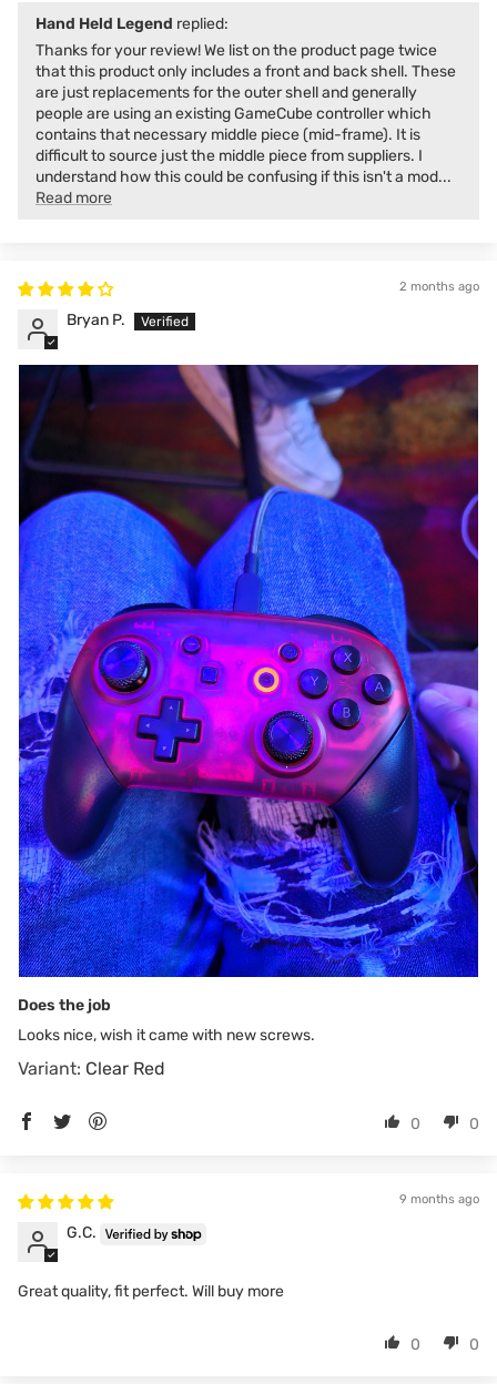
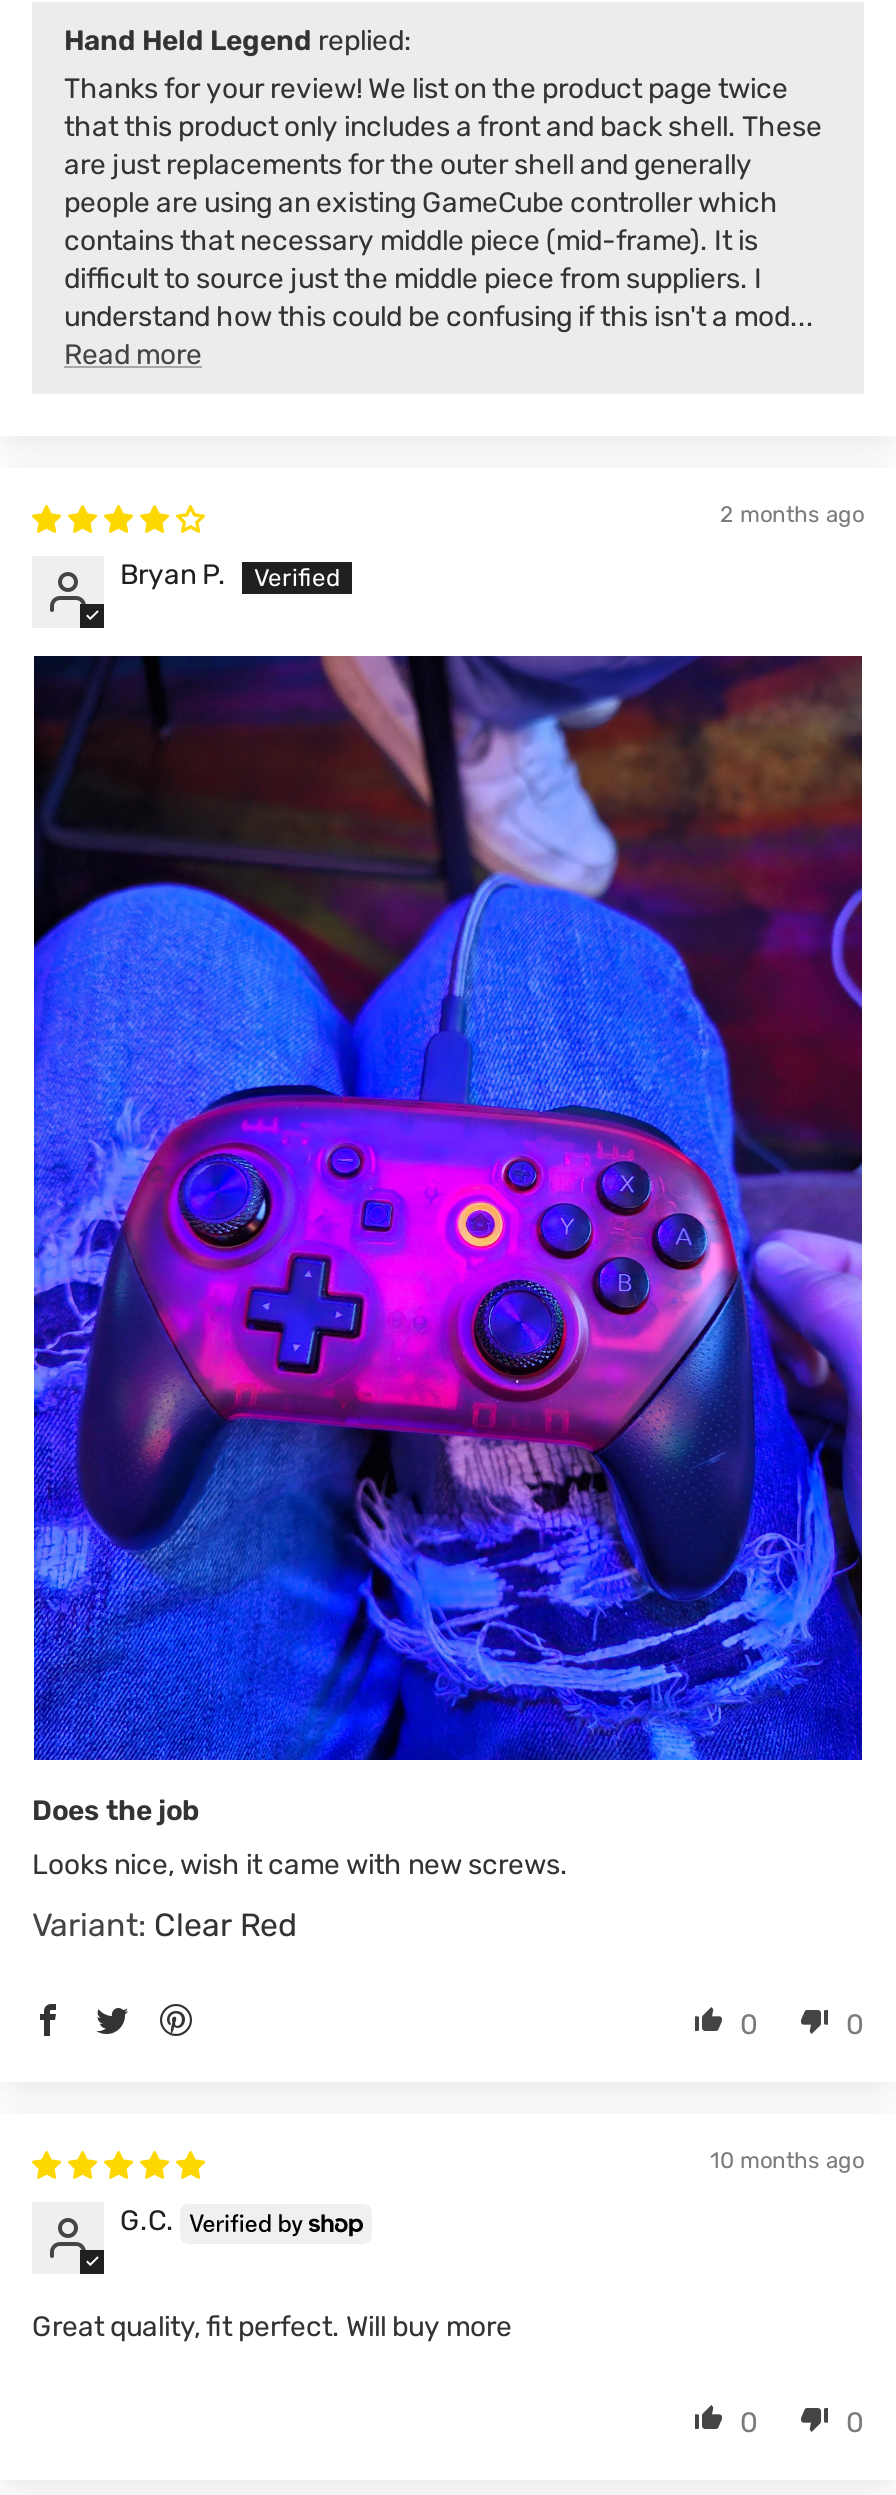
[399,1192,479,1207] 9 months ago -> [710,2148,864,2174] 10 months ago

